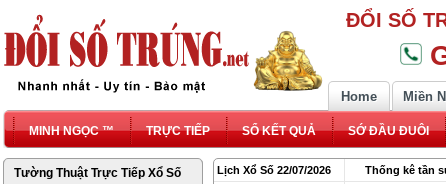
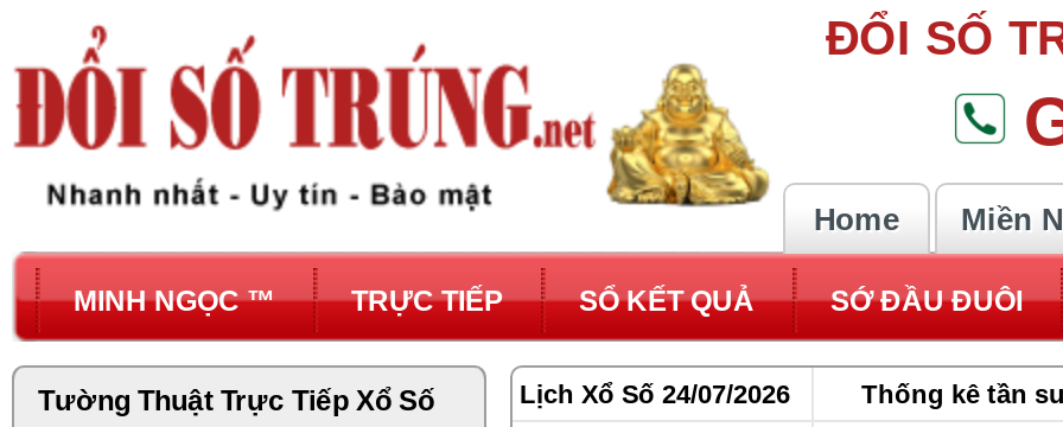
[217,164,331,176] Lịch Xổ Số 22/07/2026 -> [520,380,790,408] Lịch Xổ Số 24/07/2026

